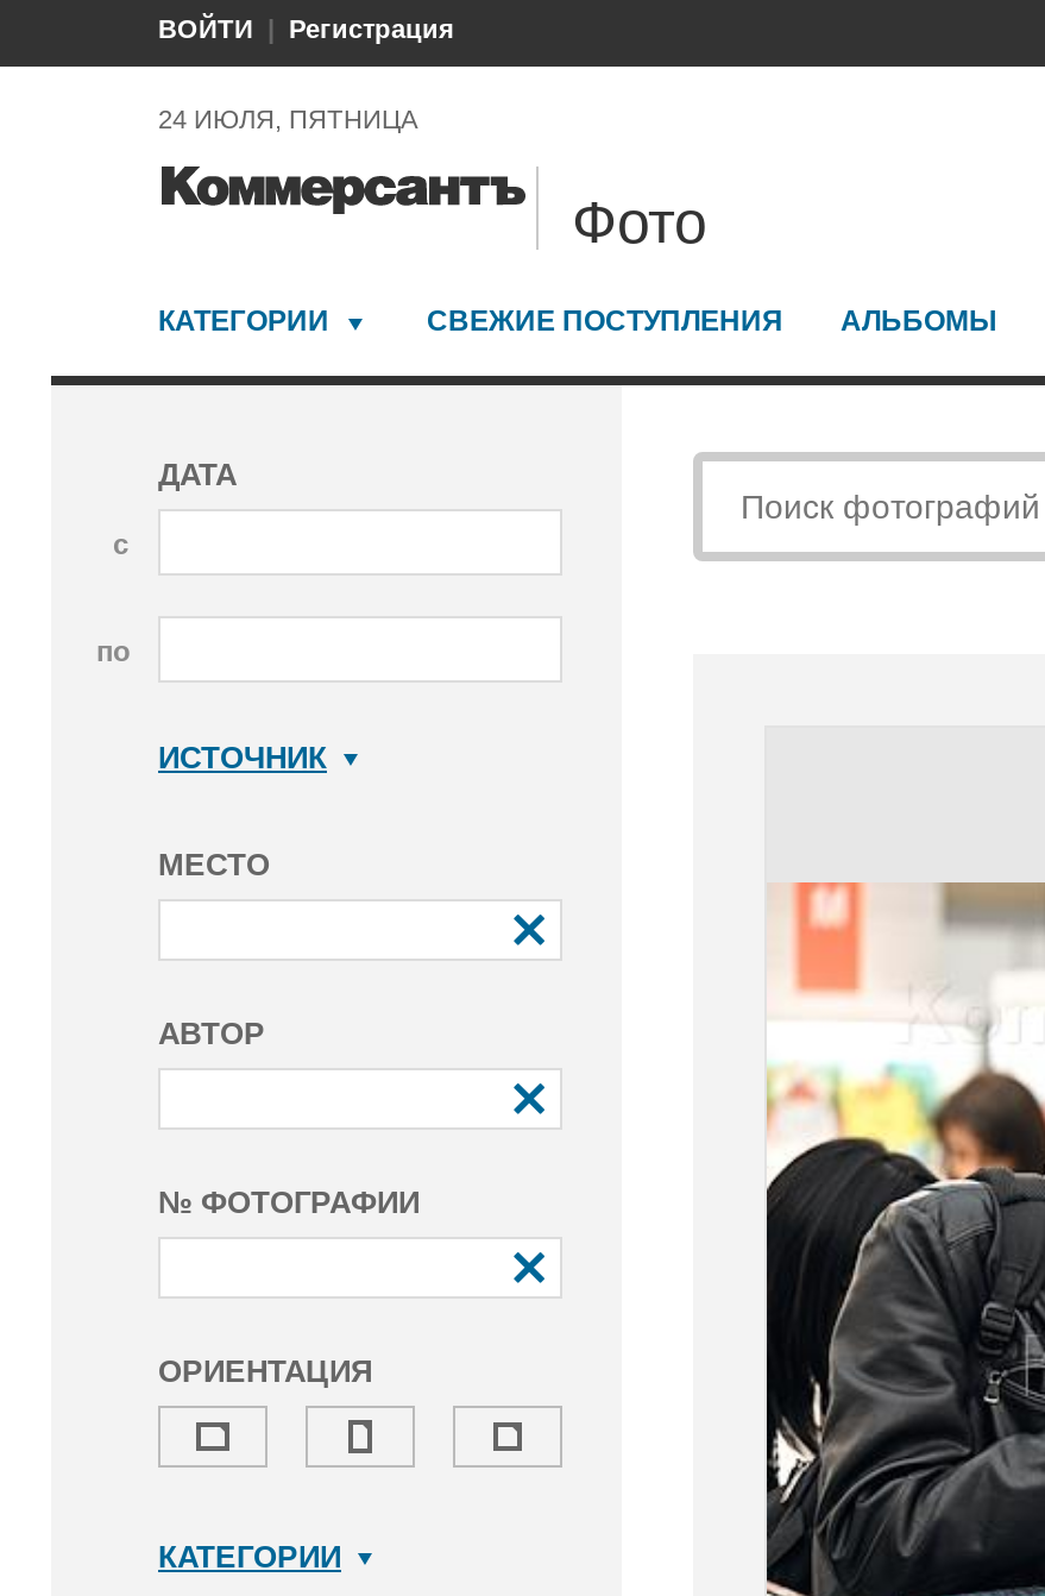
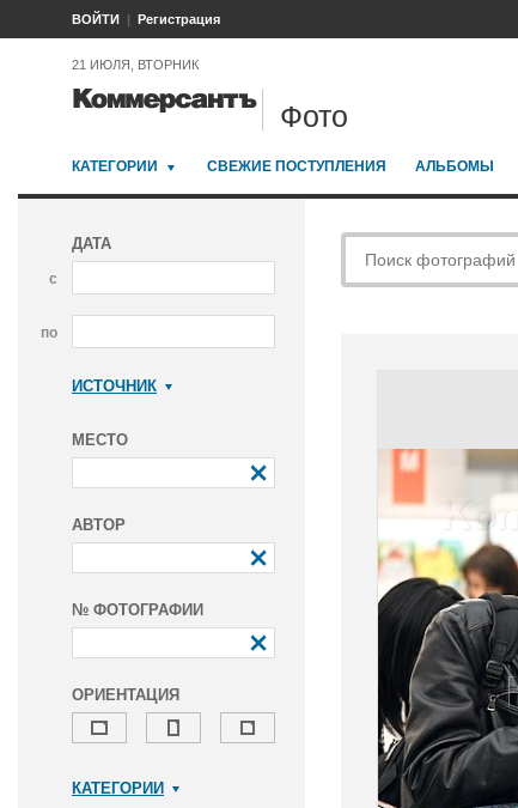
[158,105,417,133] 24 ИЮЛЯ, ПЯТНИЦА -> [72,57,199,72] 21 ИЮЛЯ, ВТОРНИК

